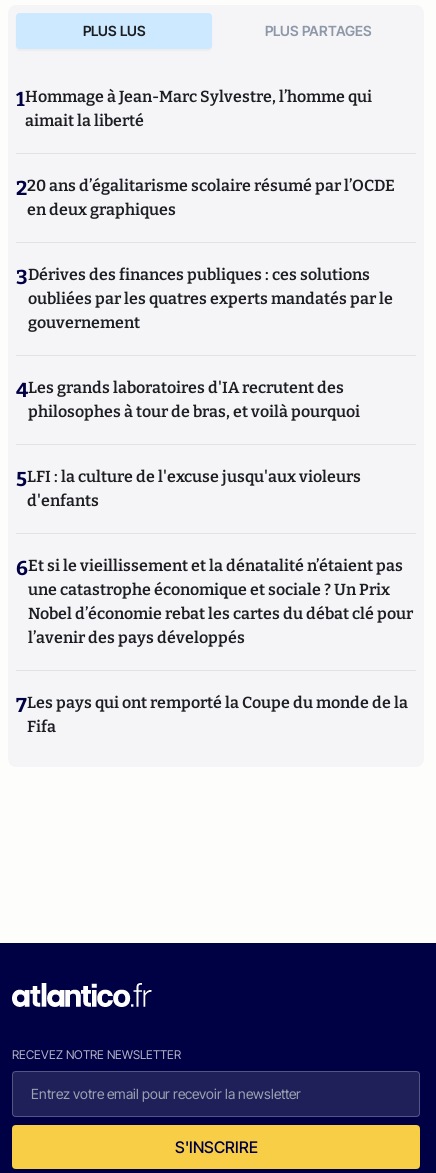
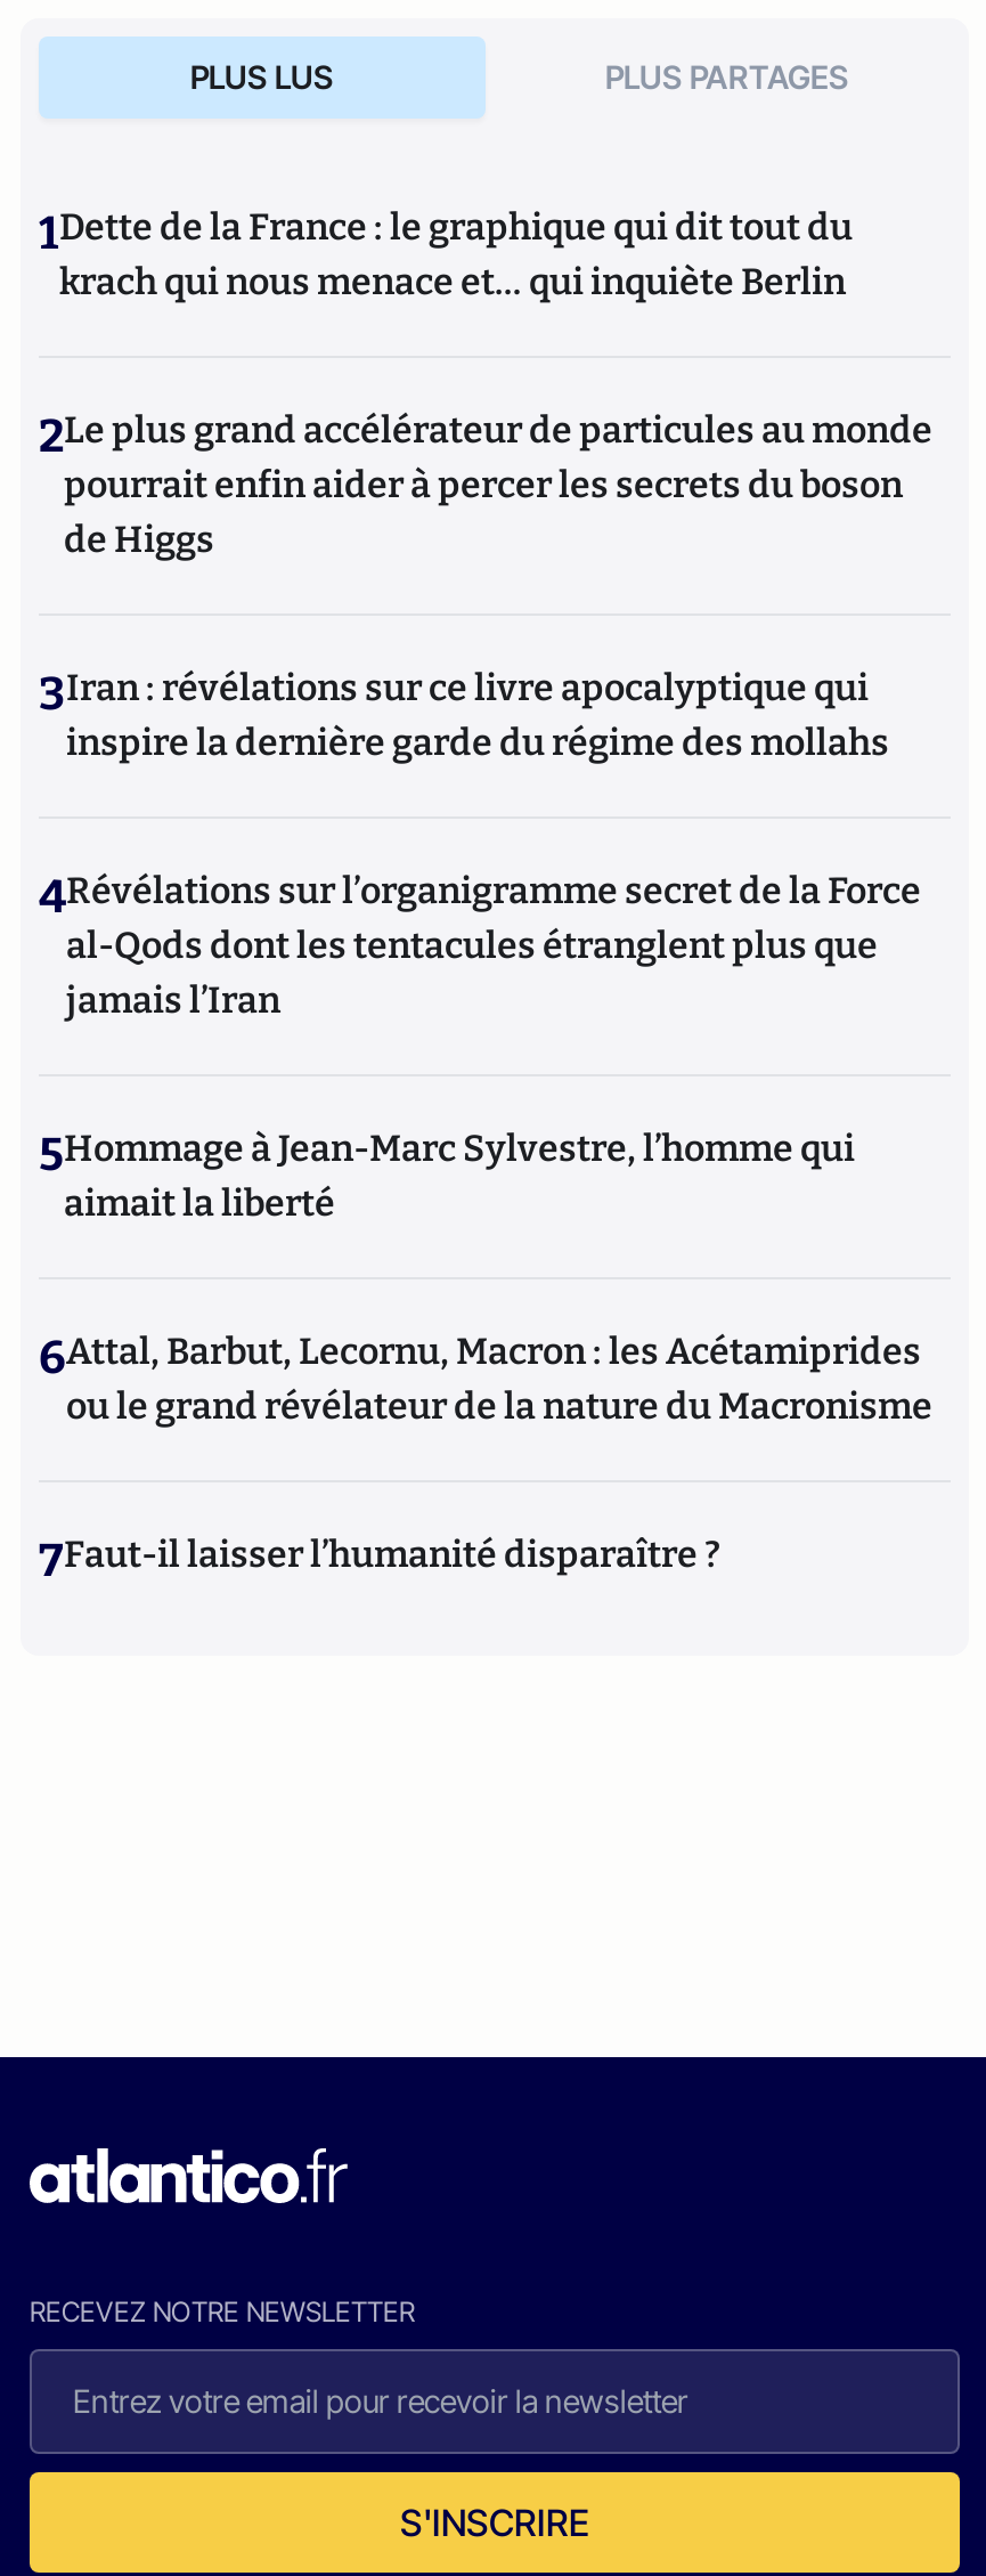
[16,87,372,111] 1Hommage à Jean-Marc Sylvestre, l’homme qui -> [39,205,932,1181] 1Dette de la France : le graphique qui dit tout du | krach qui nous menace et… qui inquiète Berlin | 2Le plus grand accélérateur de particules au monde | pourrait enfin aider à percer les secrets du boson | de Higgs | 3Iran : révélations sur ce livre apocalyptique qui | inspire la dernière garde du régime des mollahs | 4Révélations sur l’organigramme secret de la Force | al-Qods dont les tentacules étranglent plus que | jamais l’Iran | 5Hommage à Jean-Marc Sylvestre, l’homme qui
moved [25,111,144,130] -> [64,1181,335,1224]: aimait la liberté
[16,176,413,736] 220 ans d’égalitarisme scolaire résumé par l’OCDE | en deux graphiques | 3Dérives des finances publiques : ces solutions | oubliées par les quatres experts mandatés par le | gouvernement | 4Les grands laboratoires d'IA recrutent des | philosophes à tour de bras, et voilà pourquoi | 5LFI : la culture de l'excuse jusqu'aux violeurs | d'enfants | 6Et si le vieillissement et la dénatalité n’étaient pas | une catastrophe économique et sociale ? Un Prix | Nobel d’économie rebat les cartes du débat clé pour | l’avenir des pays développés | 7Les pays qui ont remporté la Coupe du monde de la | Fifa -> [39,1329,932,1587] 6Attal, Barbut, Lecornu, Macron : les Acétamiprides | ou le grand révélateur de la nature du Macronisme | 7Faut-il laisser l’humanité disparaître ?

